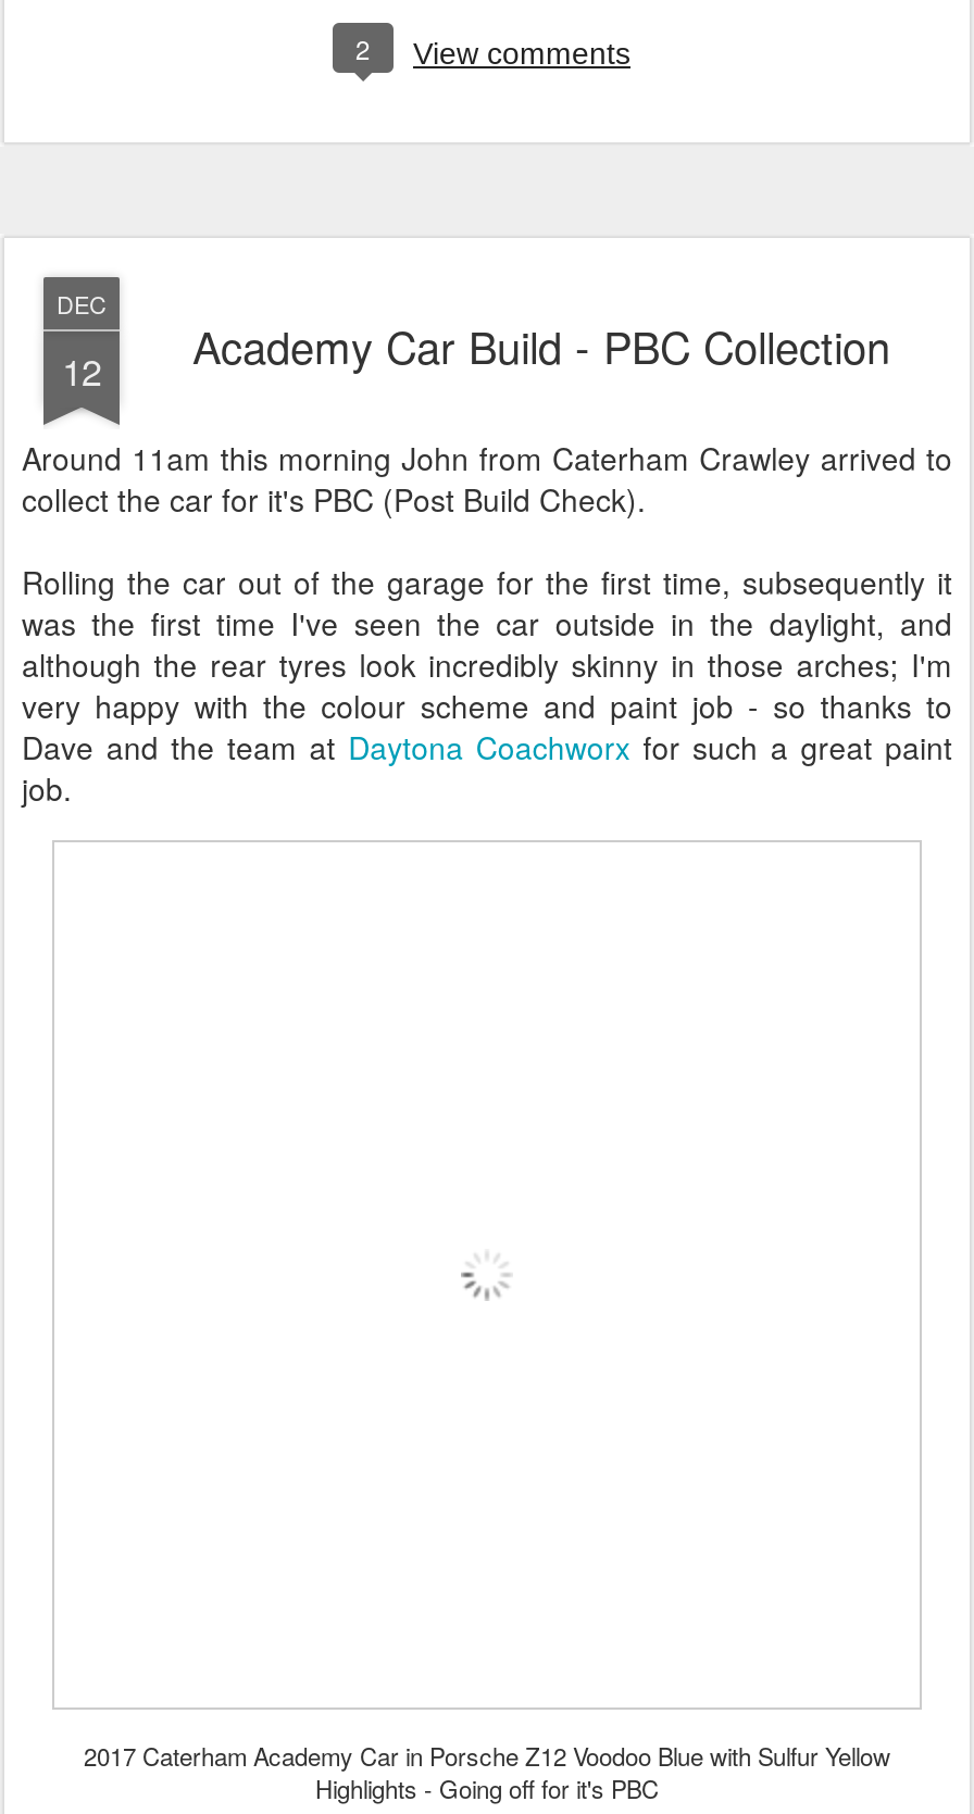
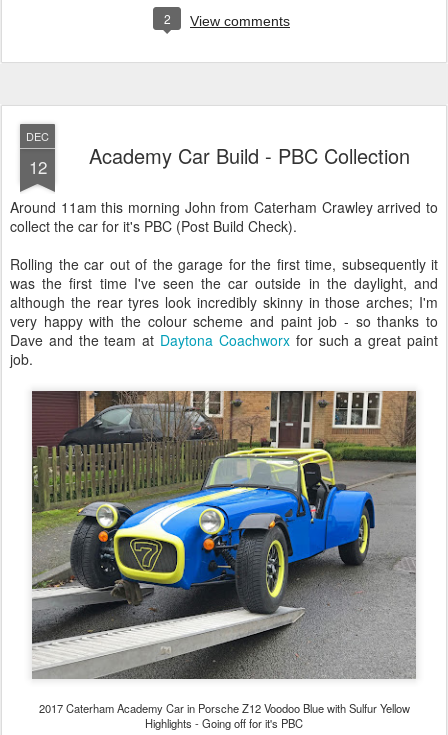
none -> [31,390,417,680] [image]

